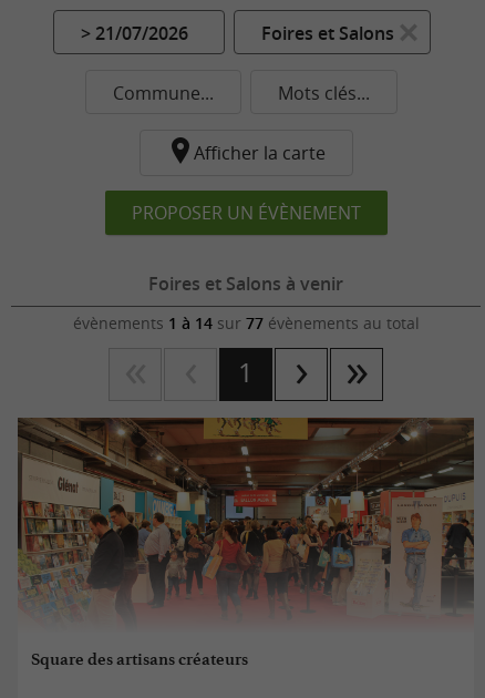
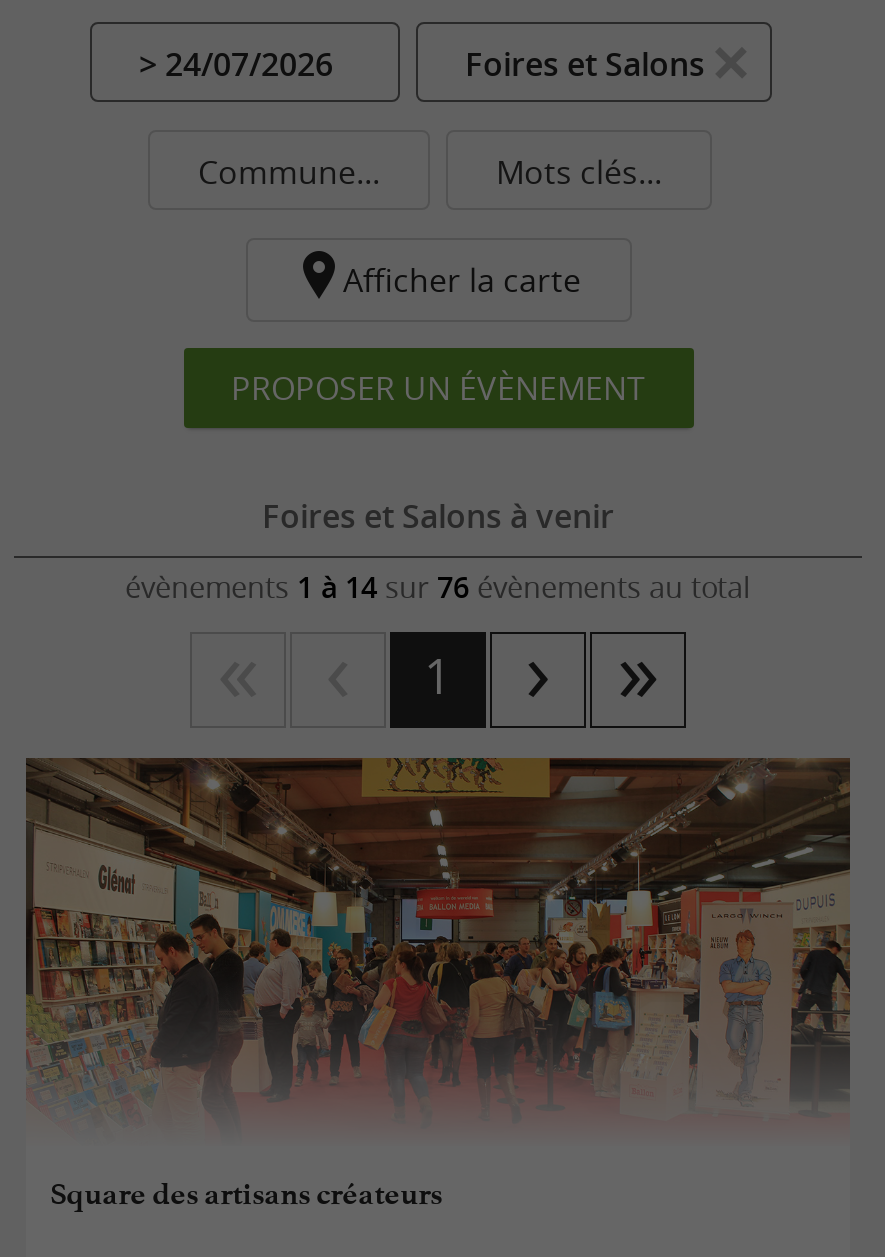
[80,21,188,45] > 21/07/2026 -> [139,42,333,86] > 24/07/2026
[73,312,419,333] évènements 1 à 14 sur 77 évènements au total -> [125,568,751,606] évènements 1 à 14 sur 76 évènements au total

